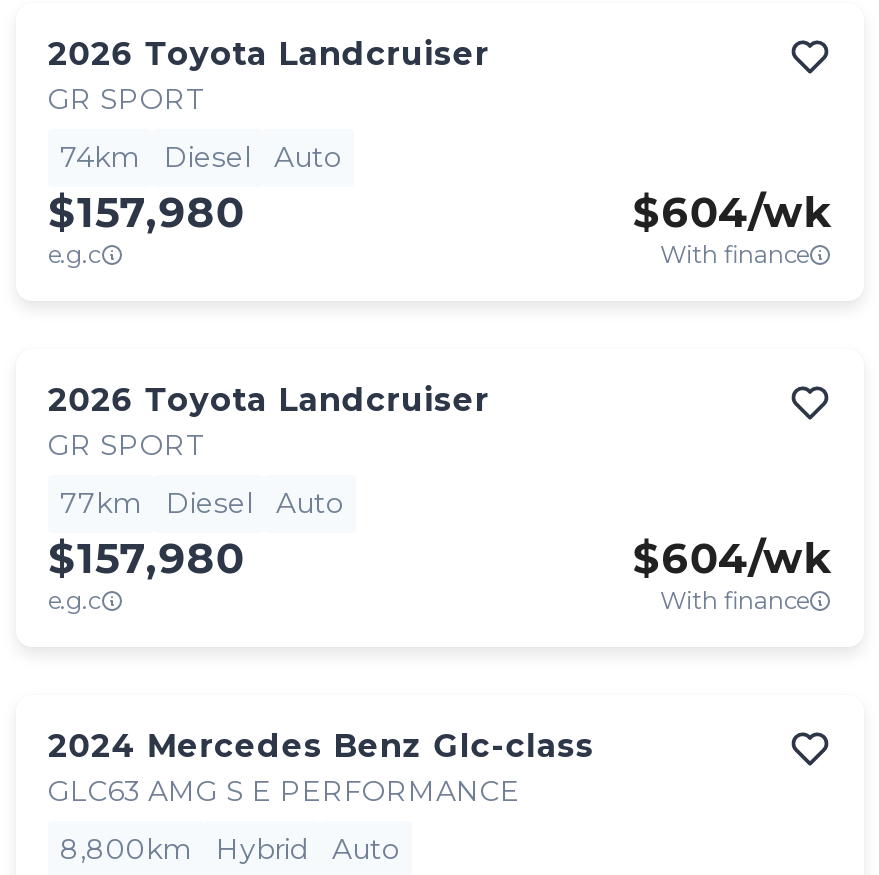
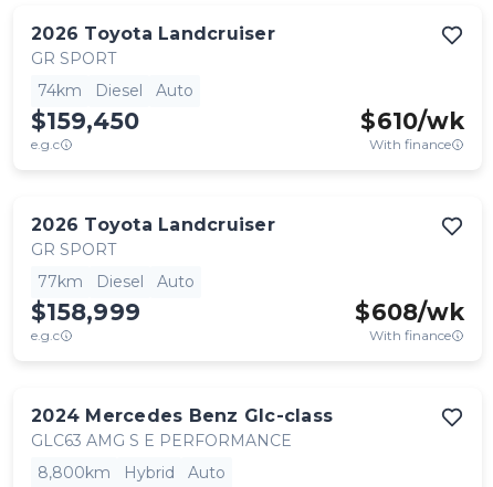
[48,187,244,237] $157,980 -> [31,107,139,135] $159,450
[632,187,832,237] $604/wk -> [361,107,464,135] $610/wk
[48,533,244,583] $157,980 -> [31,298,140,326] $158,999
[632,533,832,583] $604/wk -> [355,298,464,326] $608/wk

